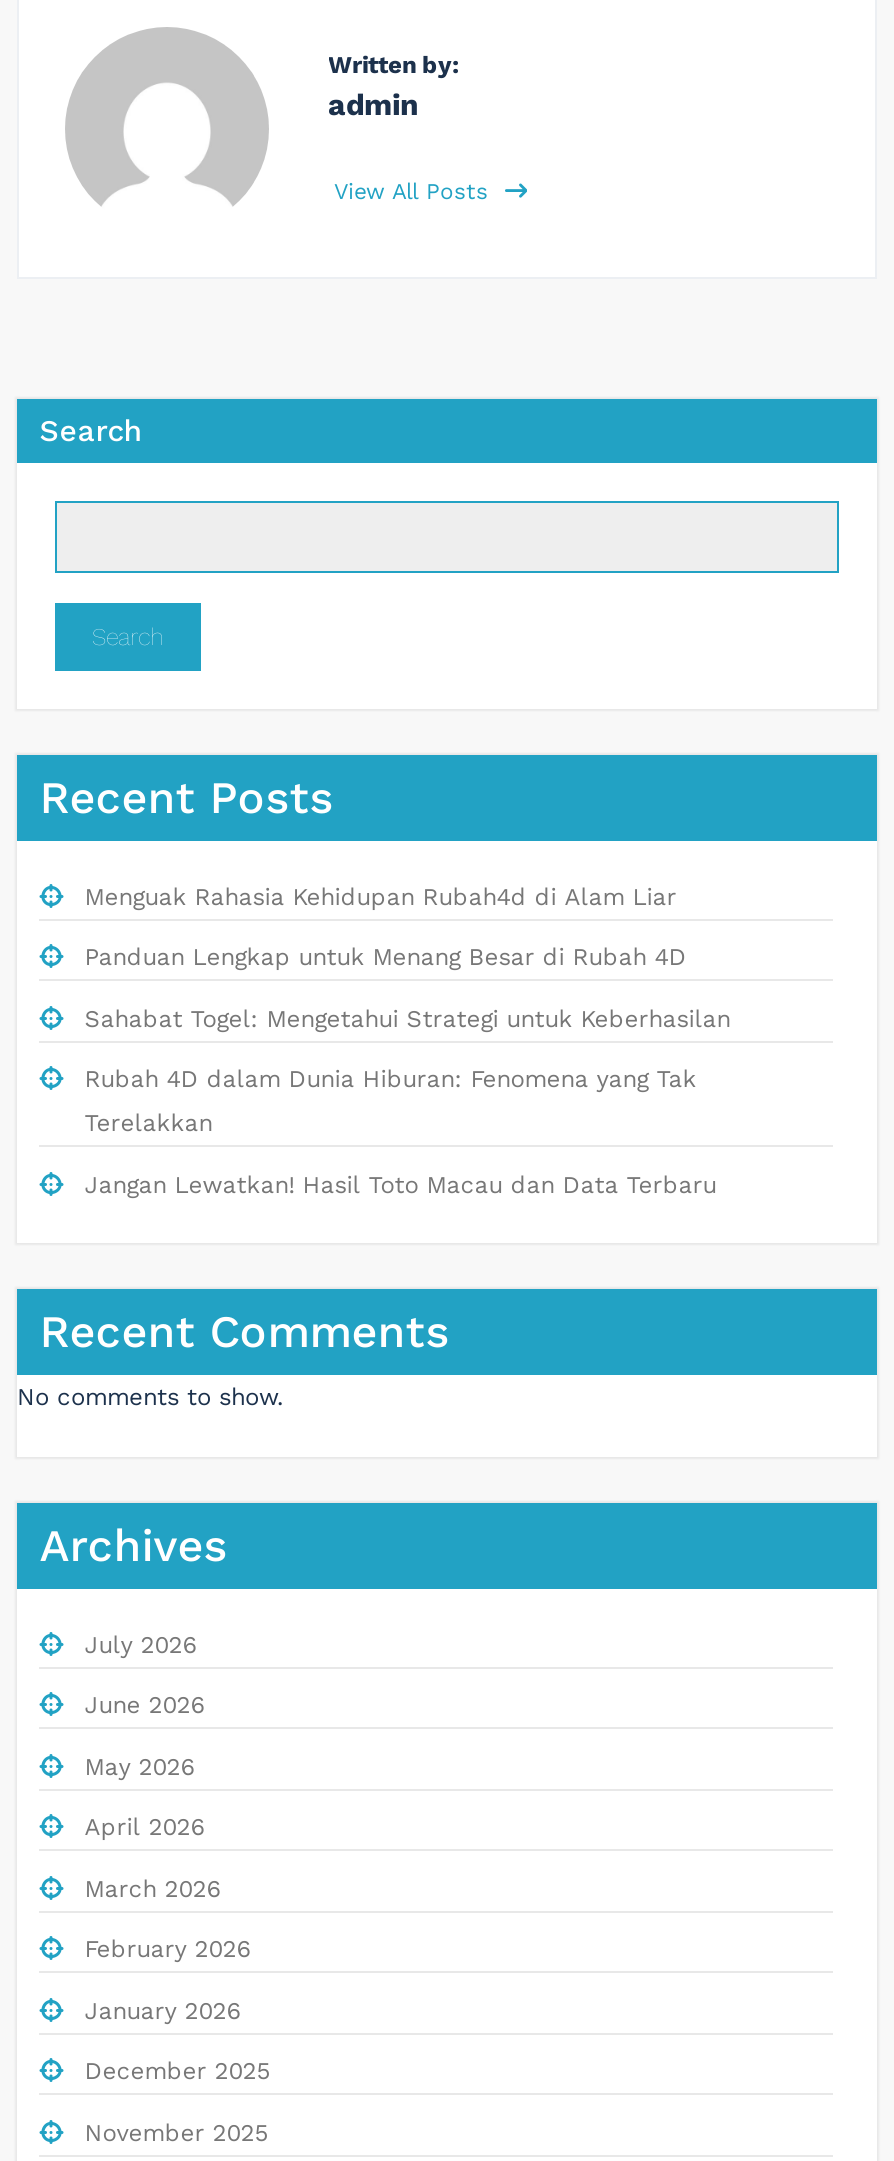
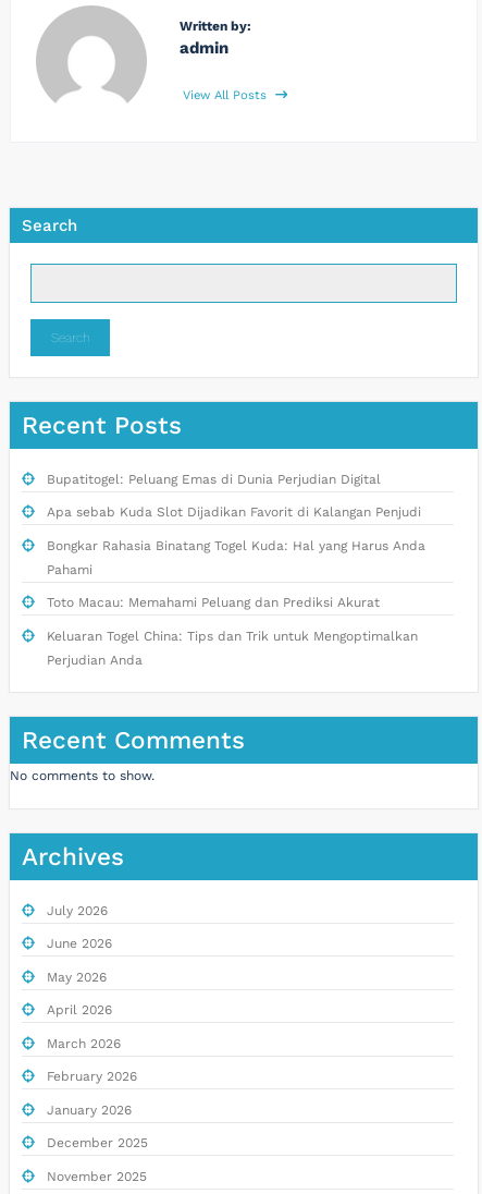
[85,882,731,1198] Menguak Rahasia Kehidupan Rubah4d di Alam Liar | Panduan Lengkap untuk Menang Besar di Rubah 4D | Sahabat Togel: Mengetahui Strategi untuk Keberhasilan | Rubah 4D dalam Dunia Hiburan: Fenomena yang Tak | Terelakkan | Jangan Lewatkan! Hasil Toto Macau dan Data Terbaru -> [47,471,425,667] Bupatitogel: Peluang Emas di Dunia Perjudian Digital | Apa sebab Kuda Slot Dijadikan Favorit di Kalangan Penjudi | Bongkar Rahasia Binatang Togel Kuda: Hal yang Harus Anda | Pahami | Toto Macau: Memahami Peluang dan Prediksi Akurat | Keluaran Togel China: Tips dan Trik untuk Mengoptimalkan | Perjudian Anda

